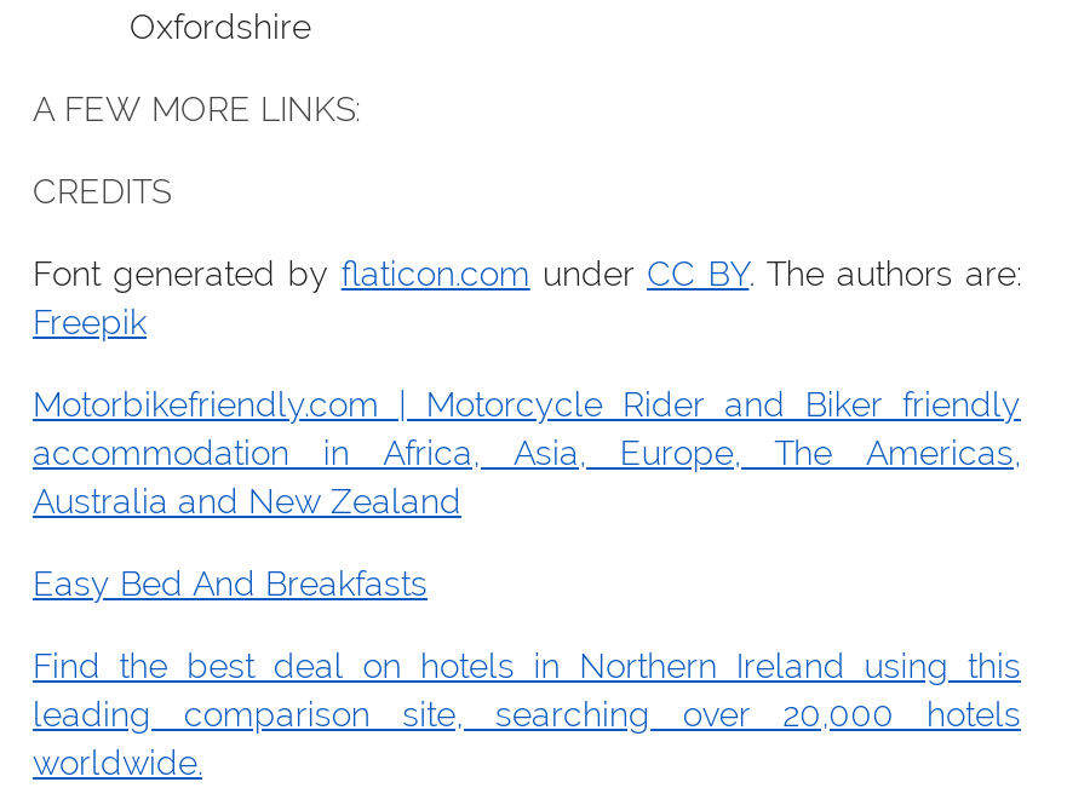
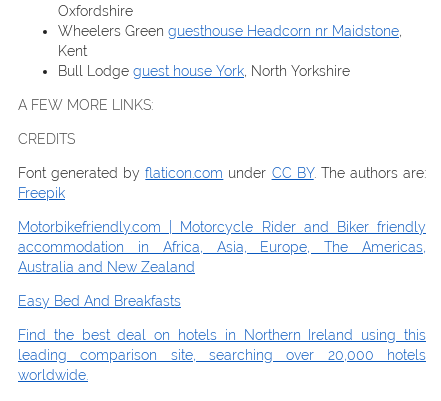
none -> [58,23,402,79] Wheelers Green guesthouse Headcorn nr Maidstone, | Kent | Bull Lodge guest house York, North Yorkshire

